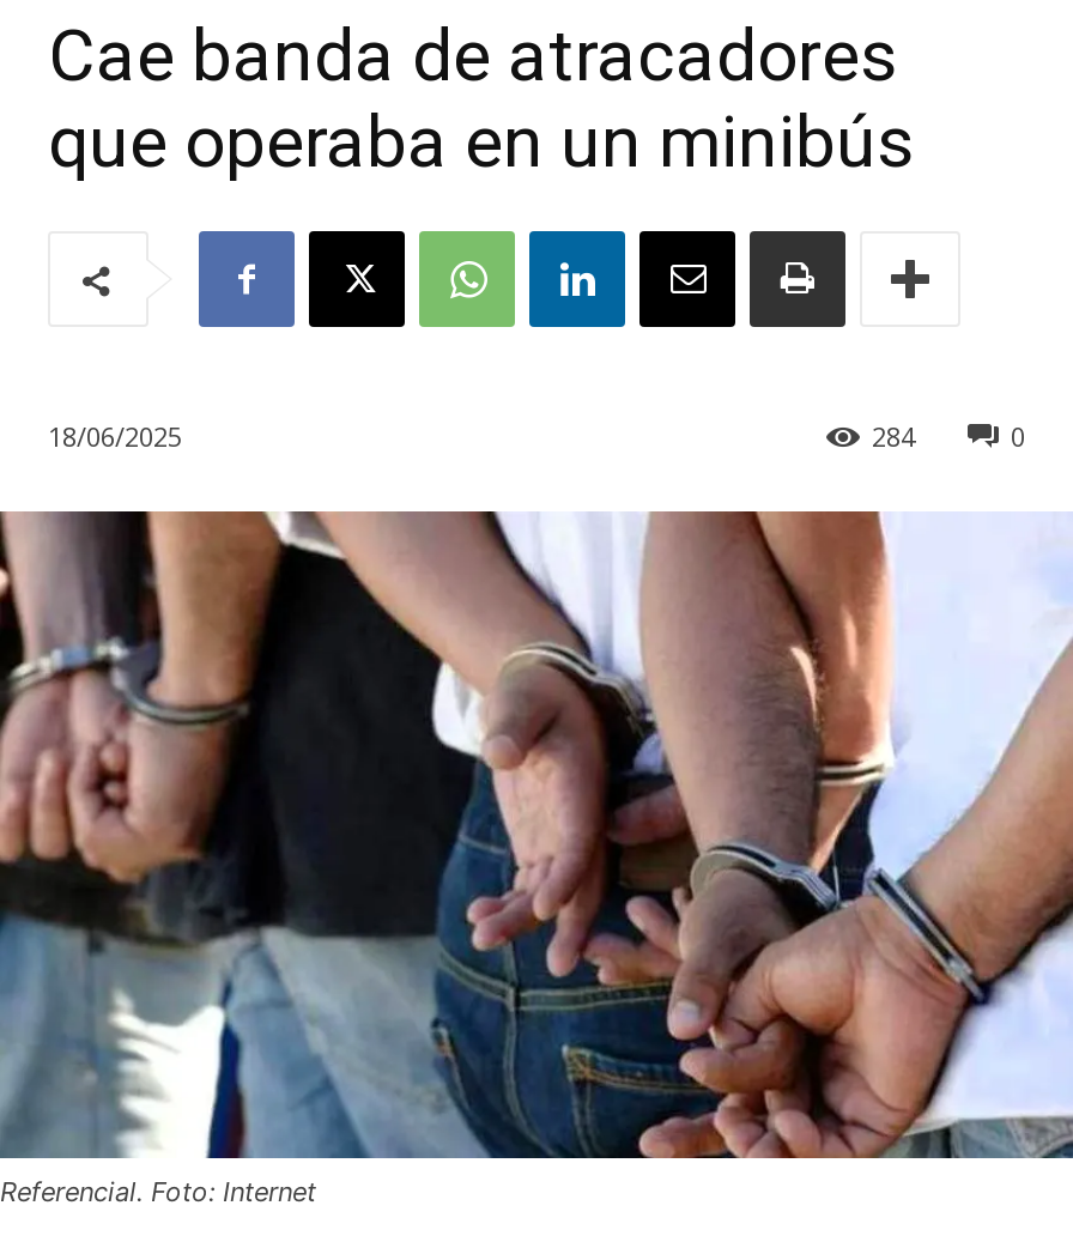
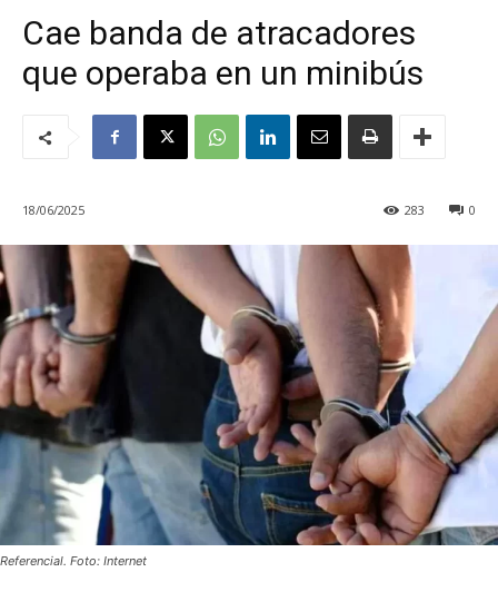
[872,418,915,454] 284 -> [405,202,425,218] 283

